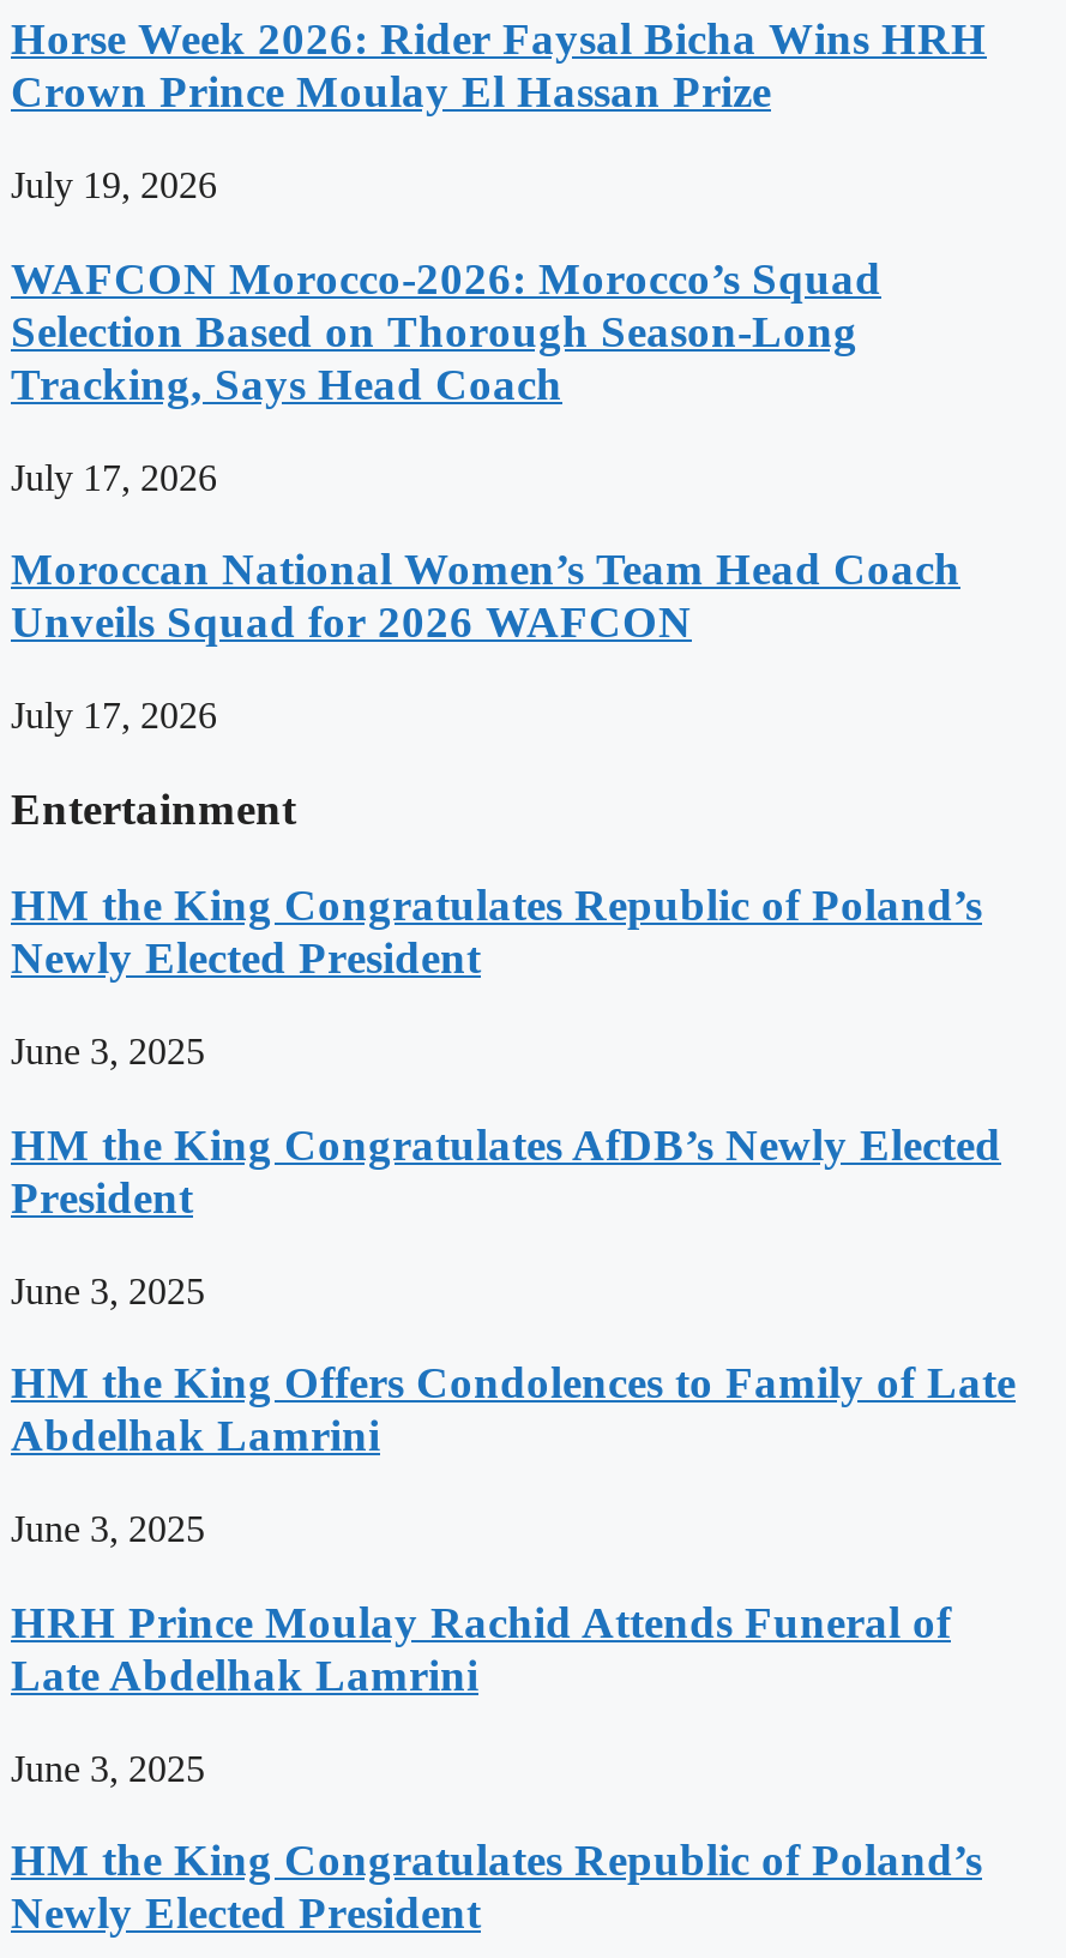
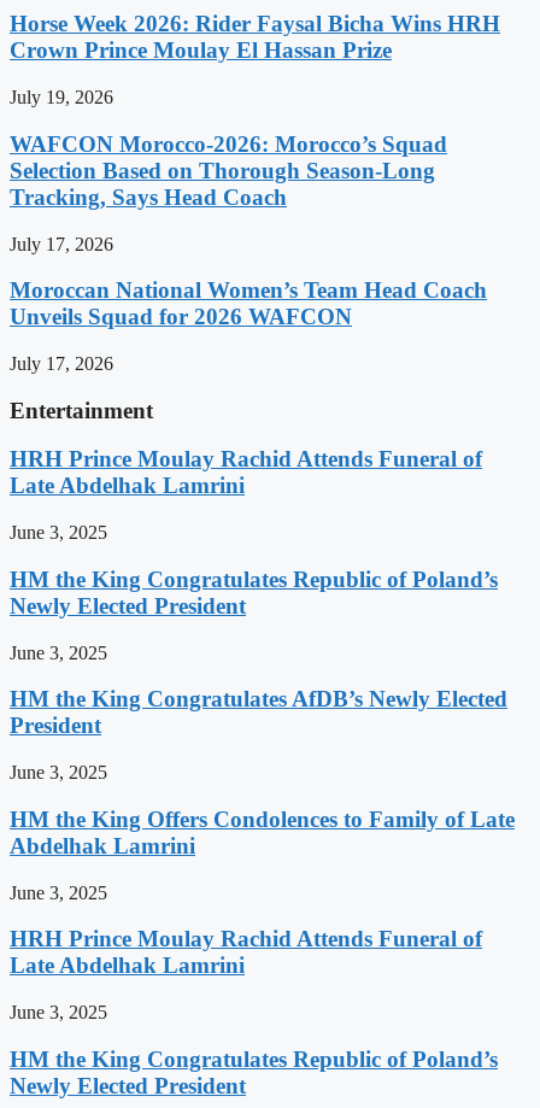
none -> [10,447,482,543] HRH Prince Moulay Rachid Attends Funeral of | Late Abdelhak Lamrini | June 3, 2025

